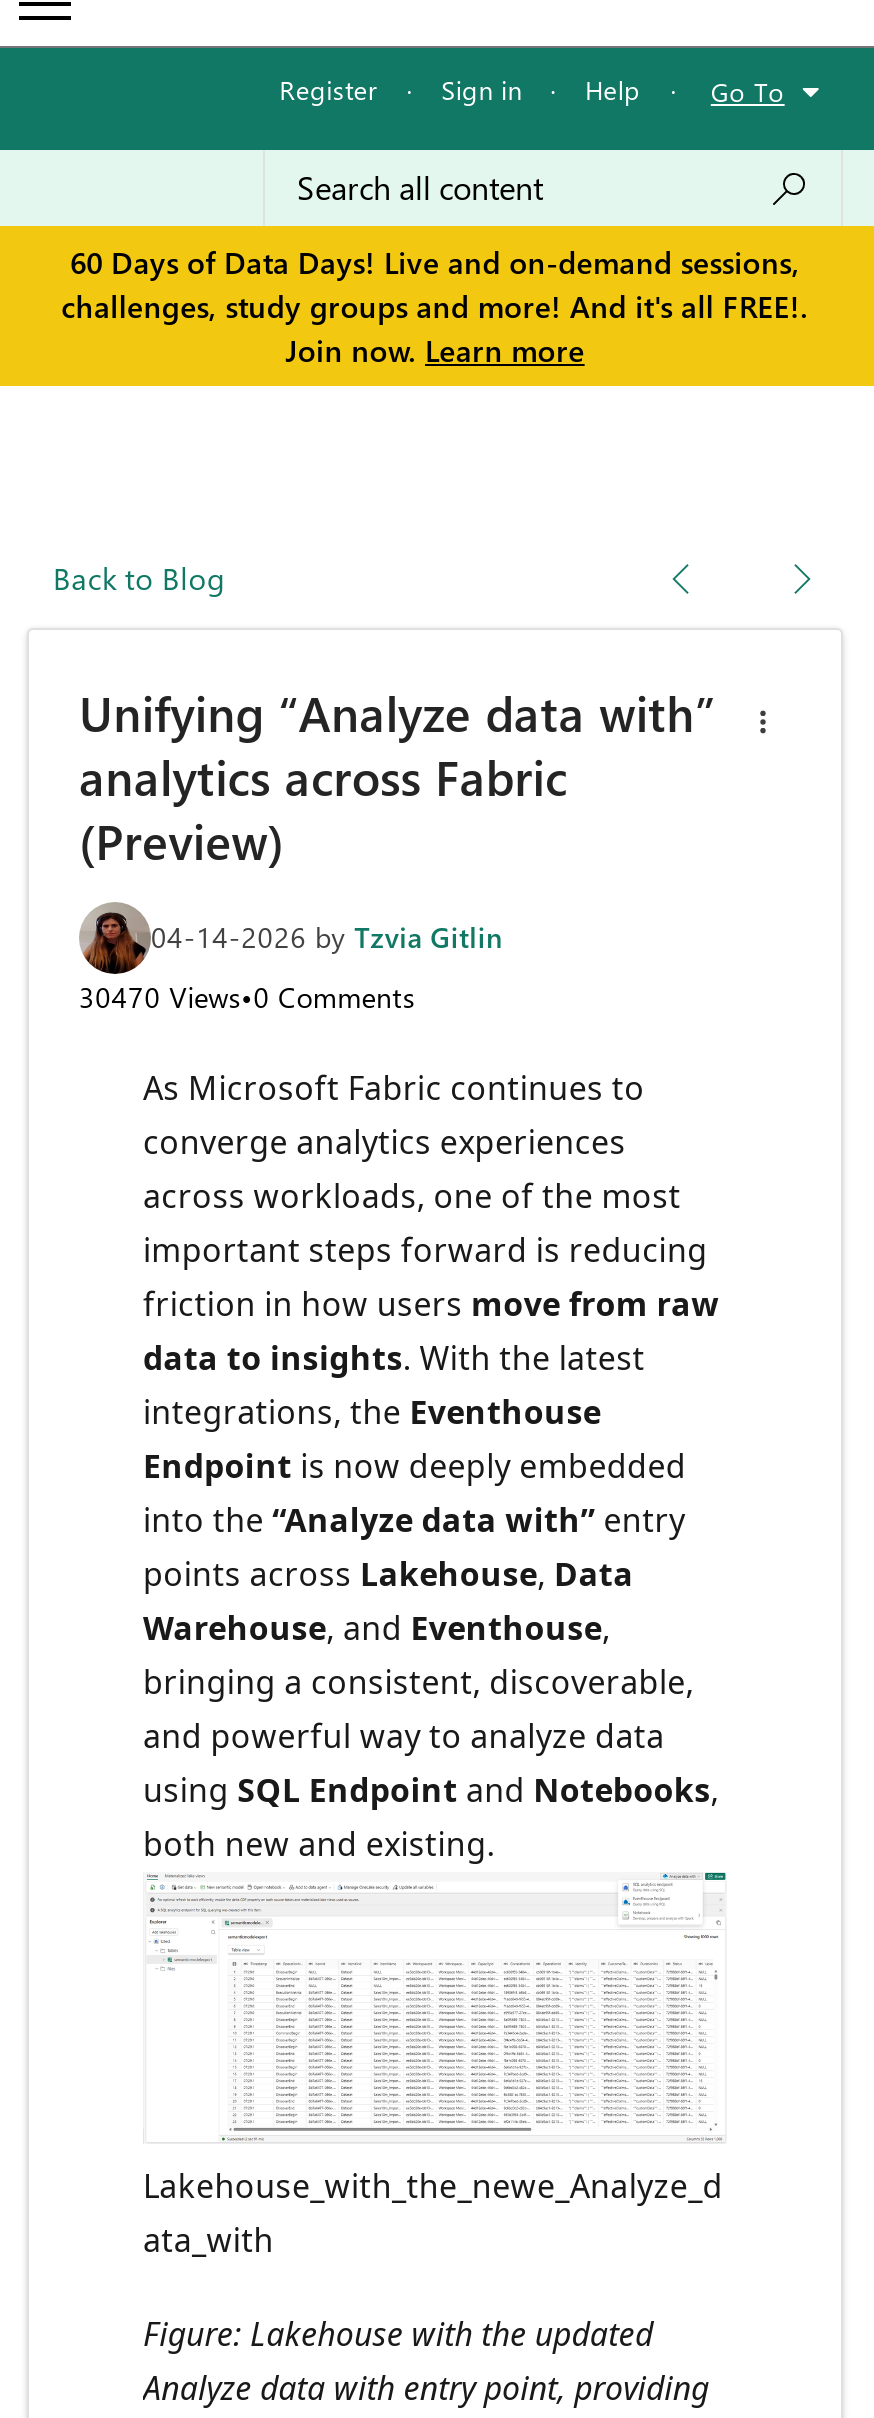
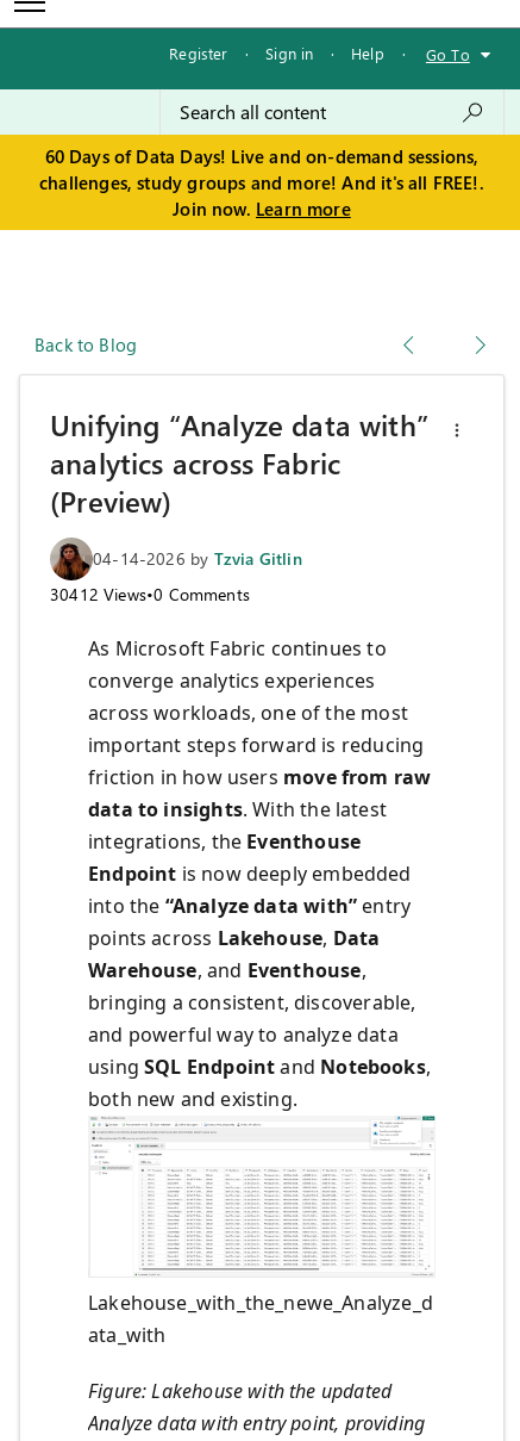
[79,979,415,1017] 30470 Views•0 Comments -> [50,583,250,606] 30412 Views•0 Comments

